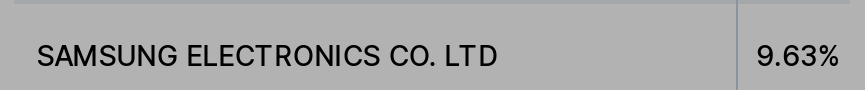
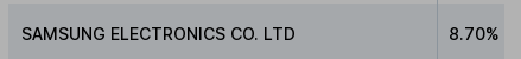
[756,38,842,72] 9.63% -> [448,24,499,44] 8.70%

